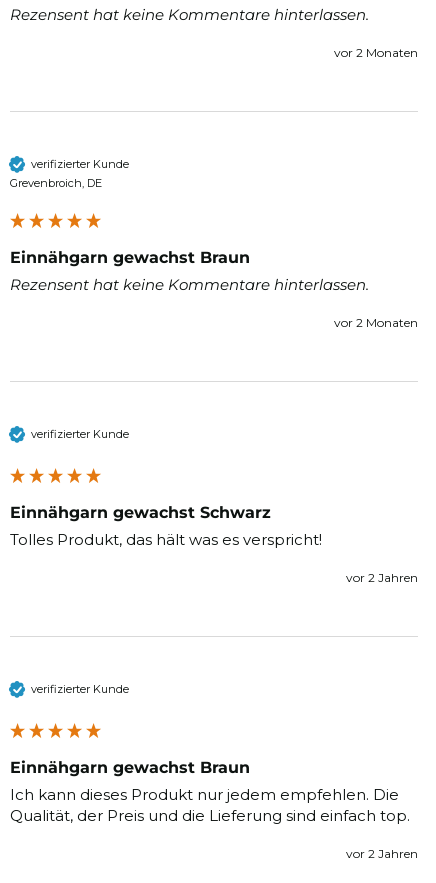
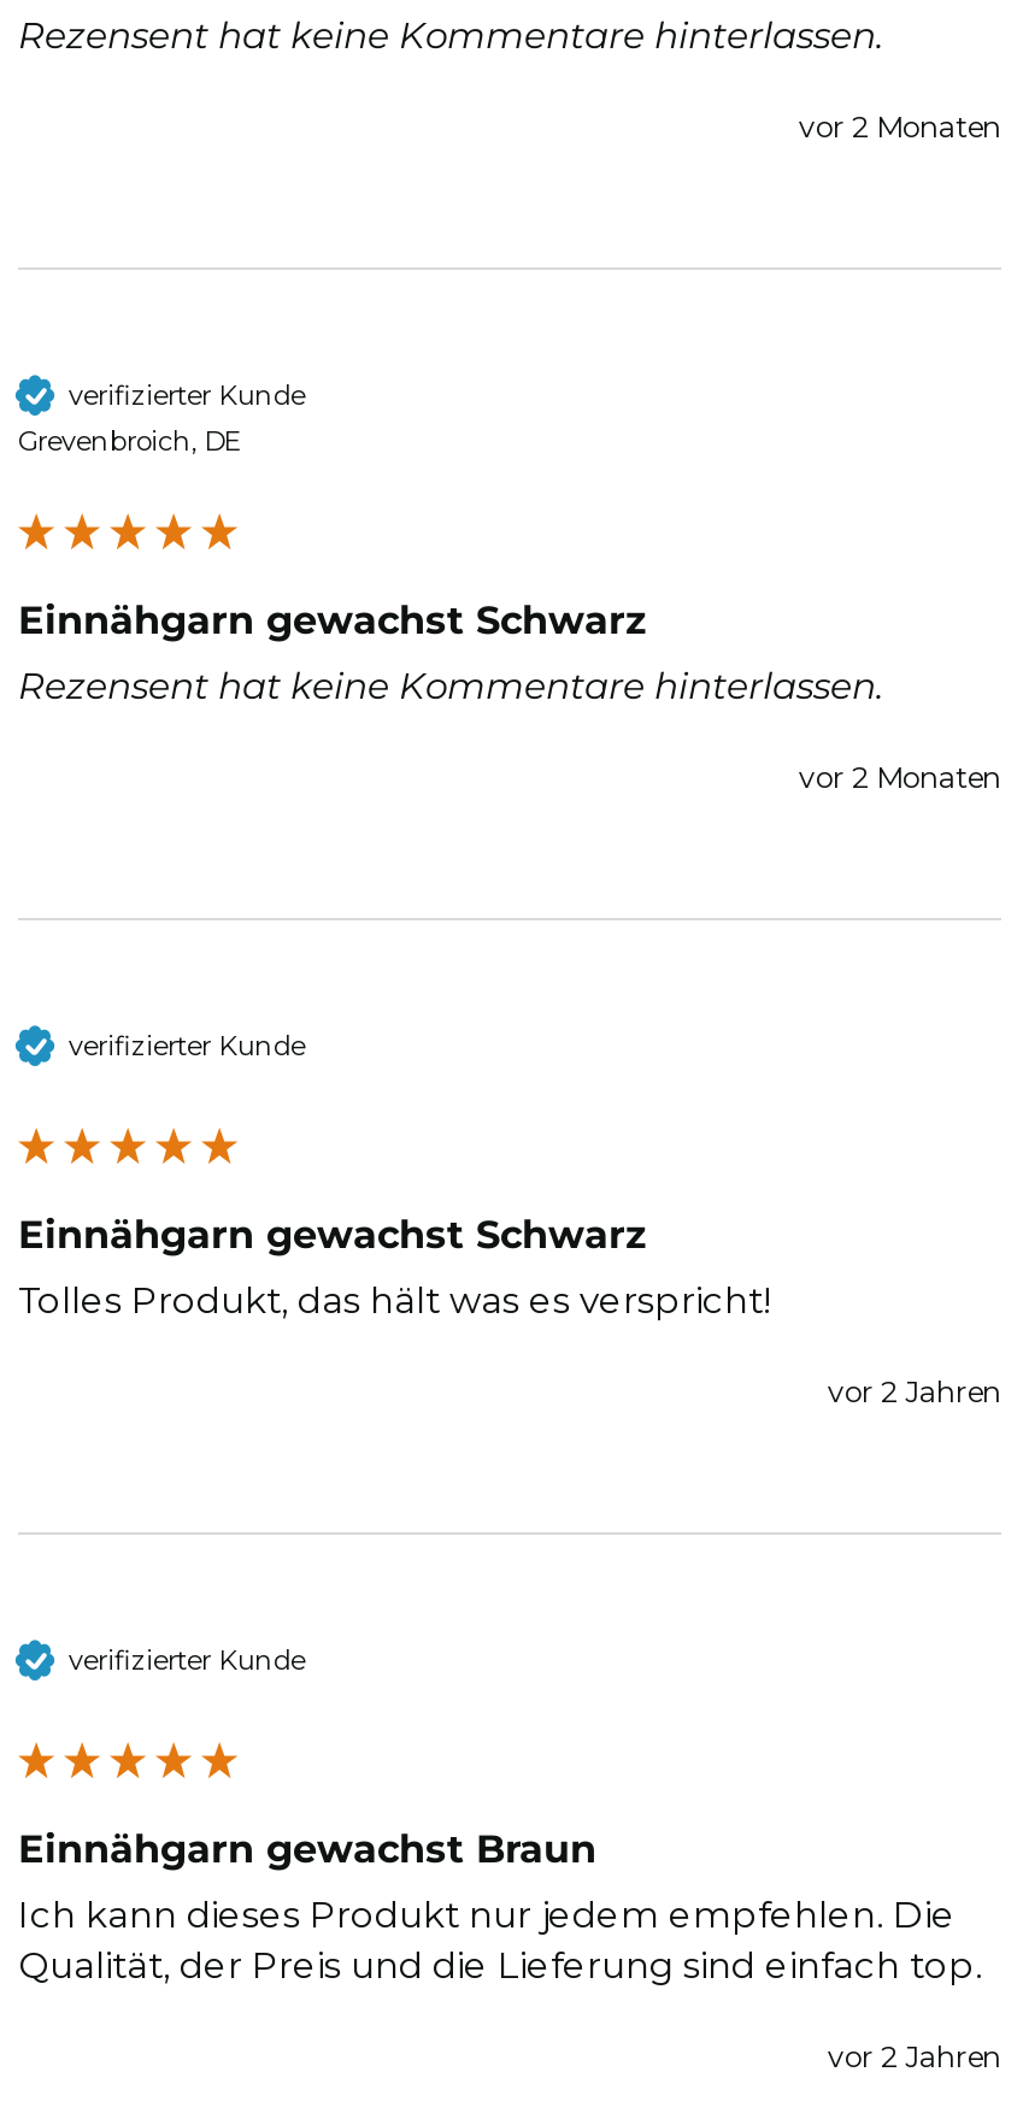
[10,248,250,267] Einnähgarn gewachst Braun -> [18,598,647,644] Einnähgarn gewachst Schwarz

